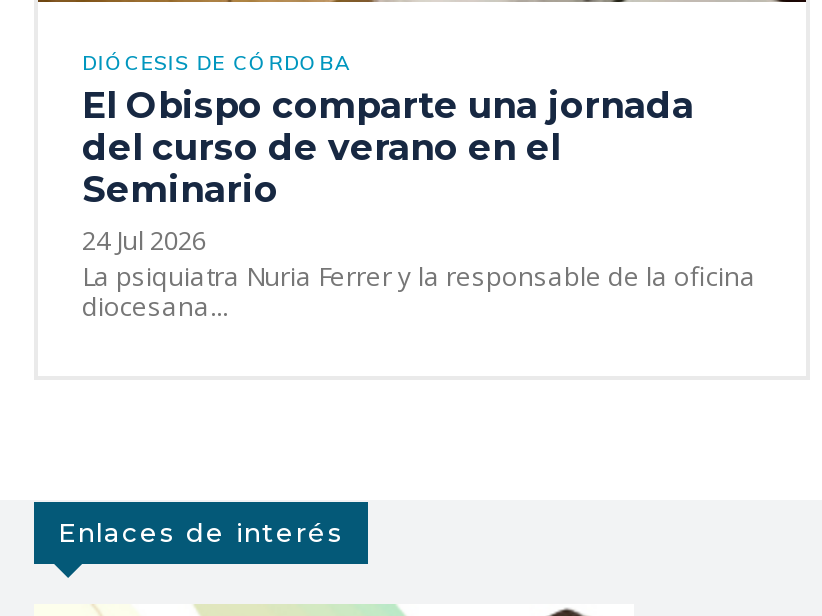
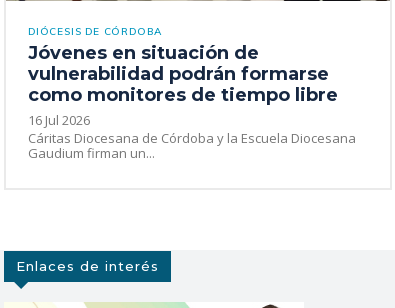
[82,85,756,325] El Obispo comparte una jornada | del curso de verano en el | Seminario | 24 Jul 2026 | La psiquiatra Nuria Ferrer y la responsable de la oficina | diocesana... -> [28,42,356,162] Jóvenes en situación de | vulnerabilidad podrán formarse | como monitores de tiempo libre | 16 Jul 2026 | Cáritas Diocesana de Córdoba y la Escuela Diocesana | Gaudium firman un...

